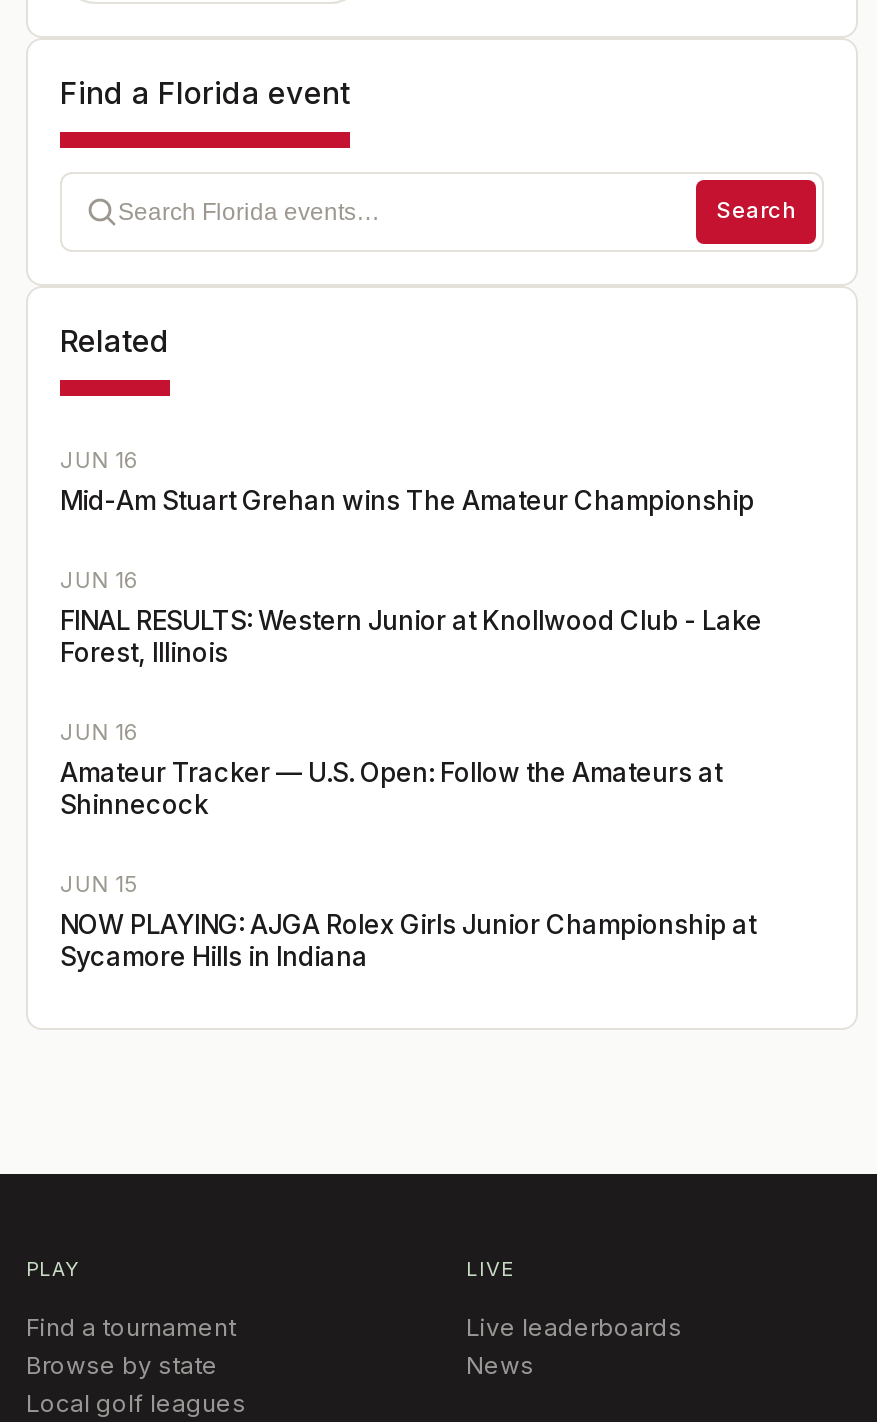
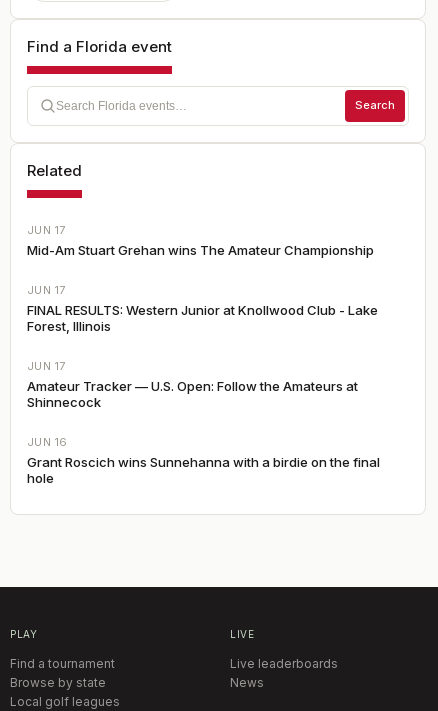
[60,445,141,473] JUN 16 -> [27,222,65,236] JUN 17
[60,565,141,593] JUN 16 -> [27,282,65,296] JUN 17
[60,717,141,745] JUN 16 -> [27,358,65,372] JUN 17
[60,869,756,971] JUN 15 | NOW PLAYING: AJGA Rolex Girls Junior Championship at | Sycamore Hills in Indiana -> [27,434,380,485] JUN 16 | Grant Roscich wins Sunnehanna with a birdie on the final | hole

